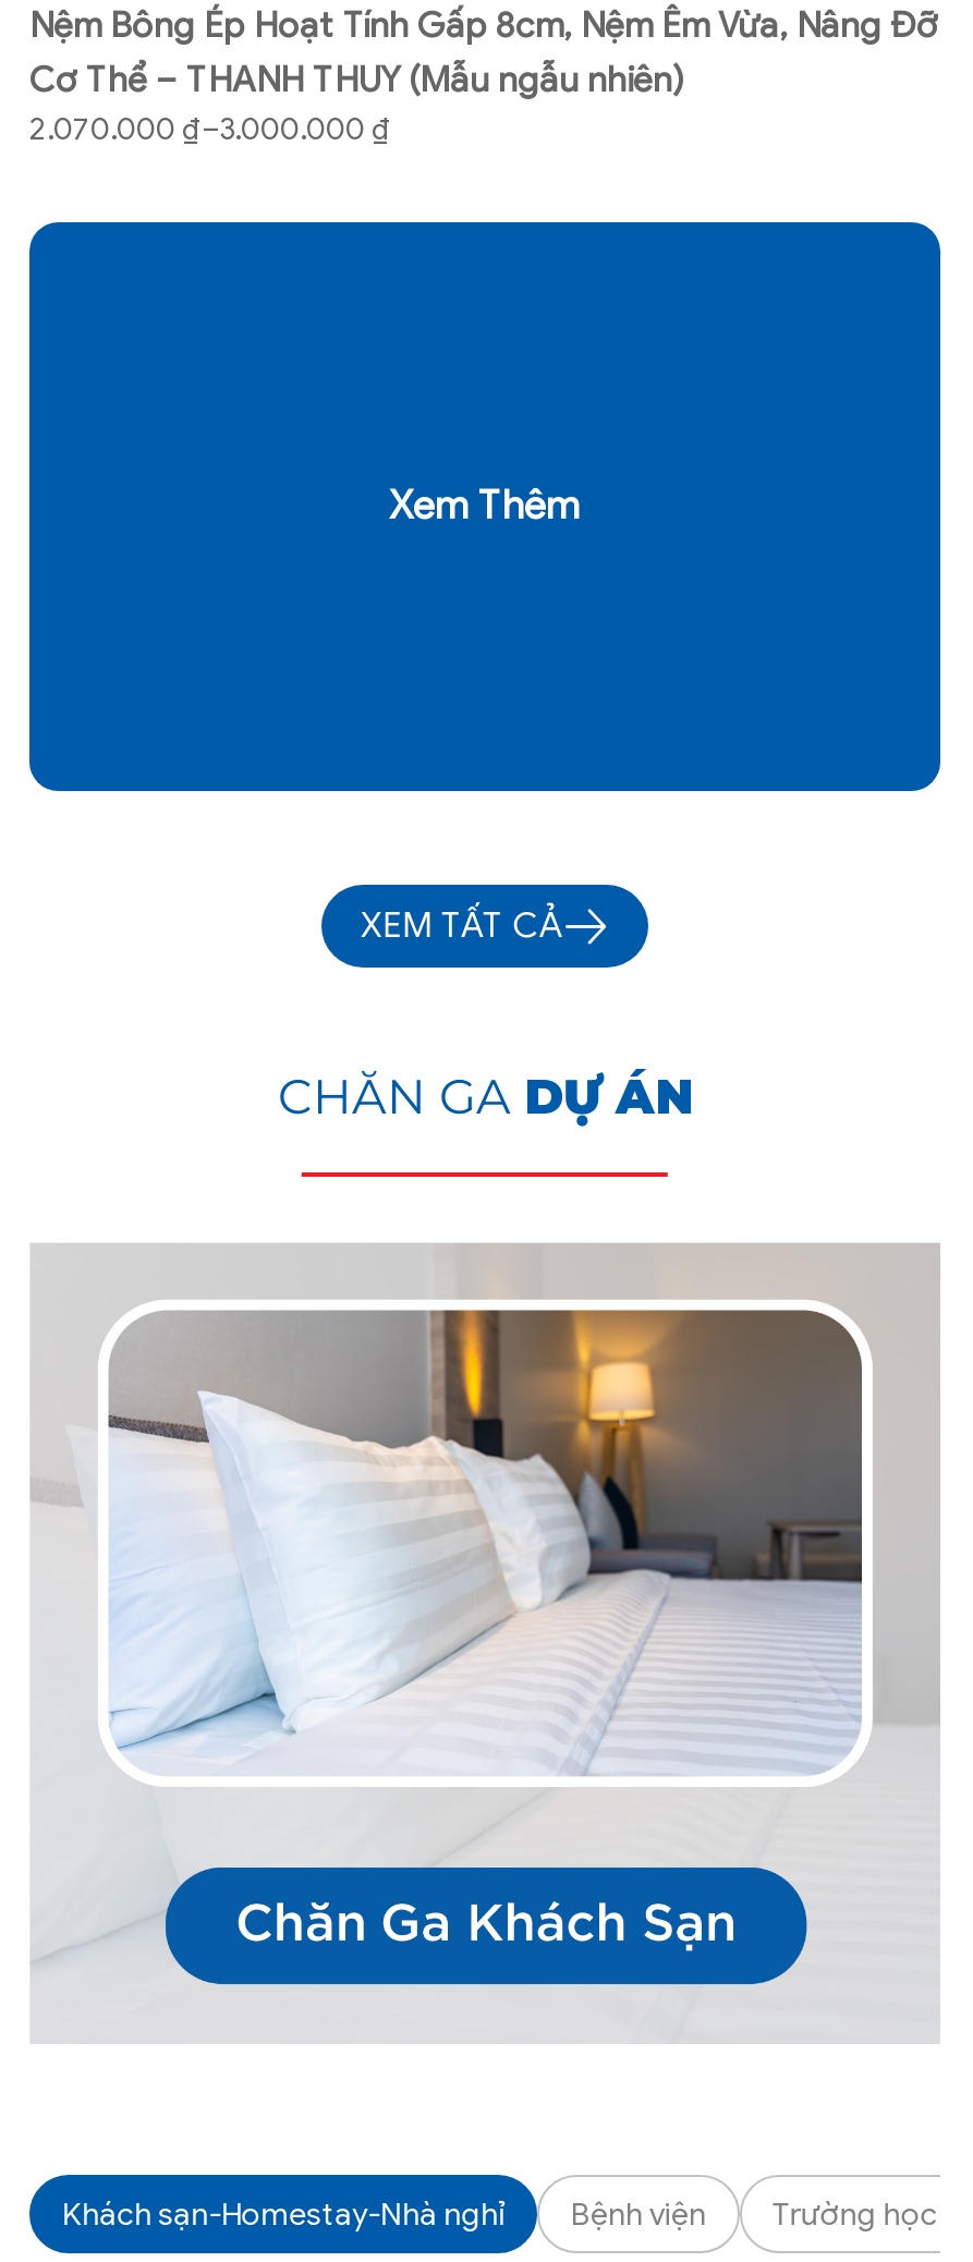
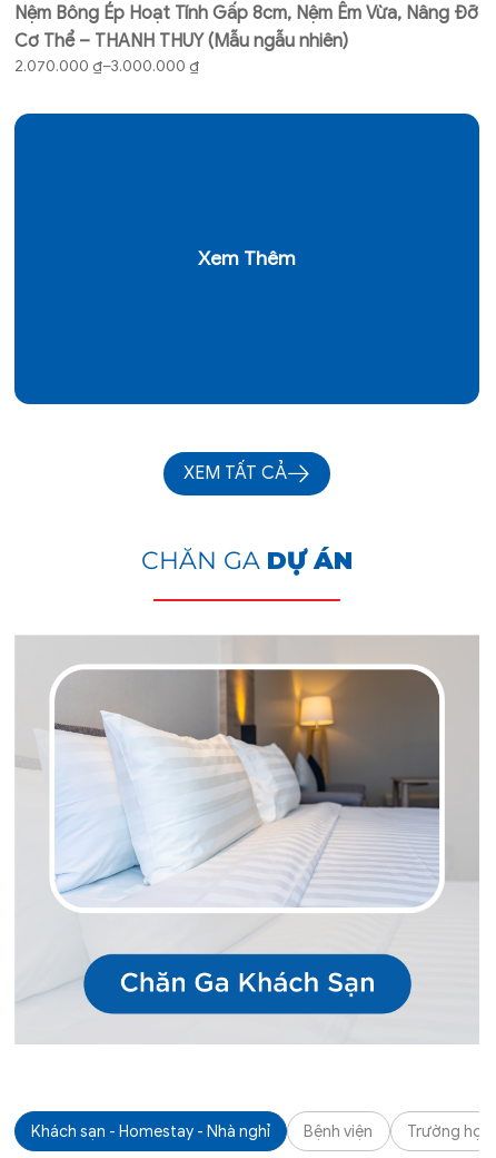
[63,2194,505,2233] Khách sạn-Homestay-Nhà nghỉ -> [31,1121,270,1141] Khách sạn - Homestay - Nhà nghỉ

